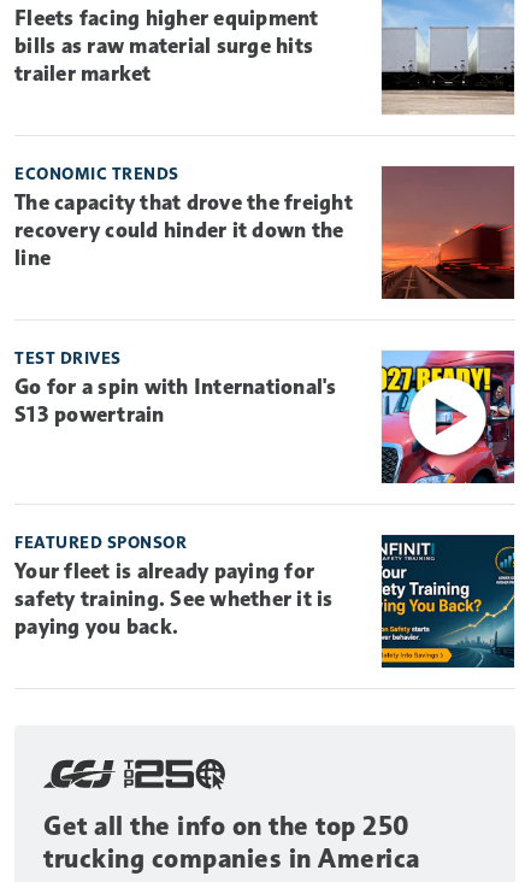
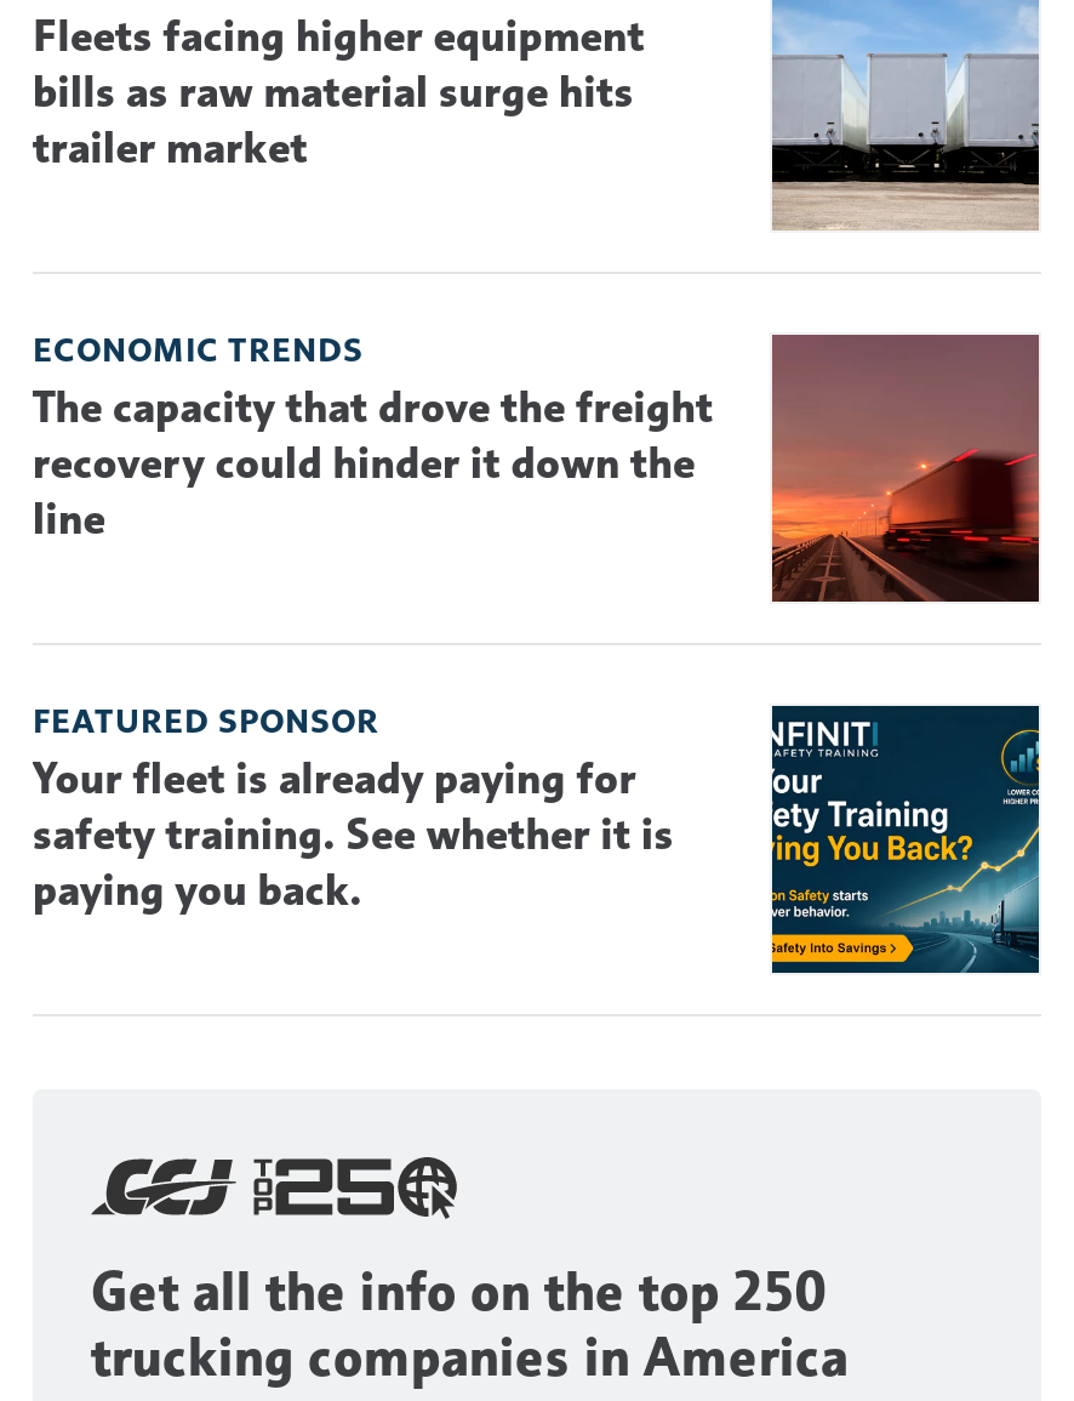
[14,347,515,484] [image] | TEST DRIVES | Go for a spin with International's | S13 powertrain -> none

